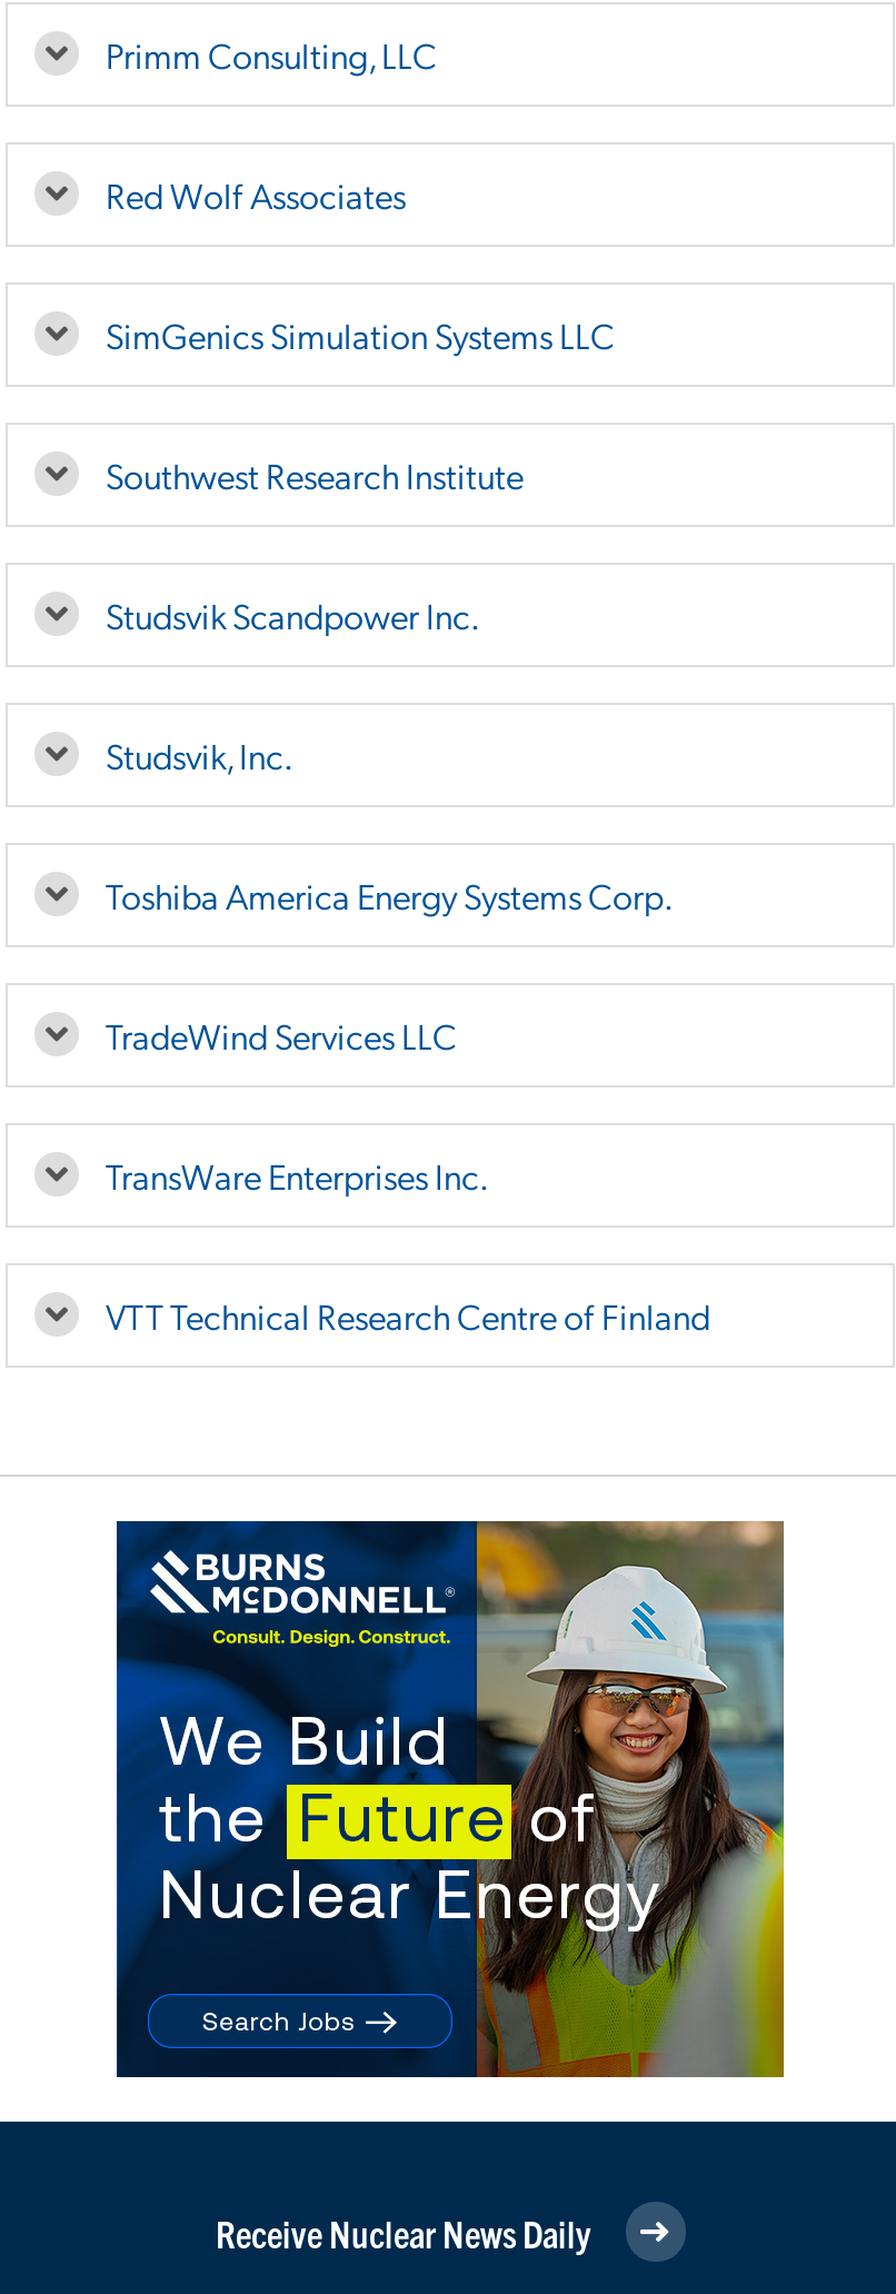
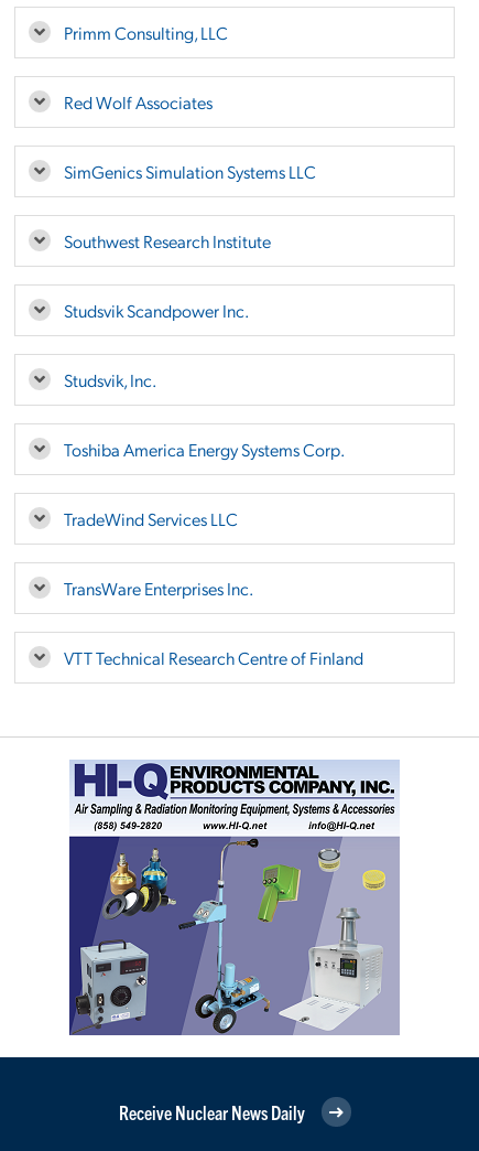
[115,1519,786,2079] [image] -> [69,760,400,1036] [image]

